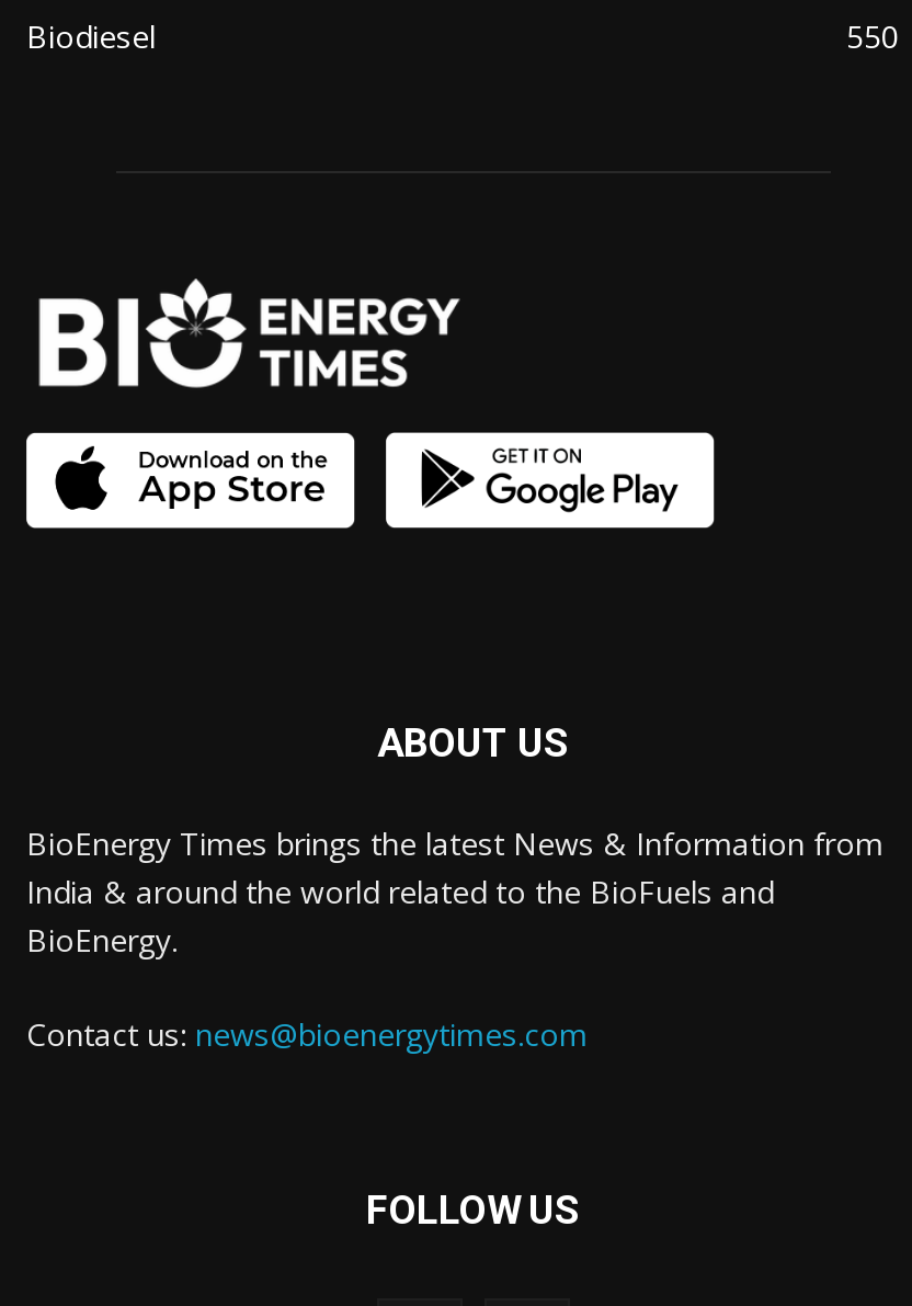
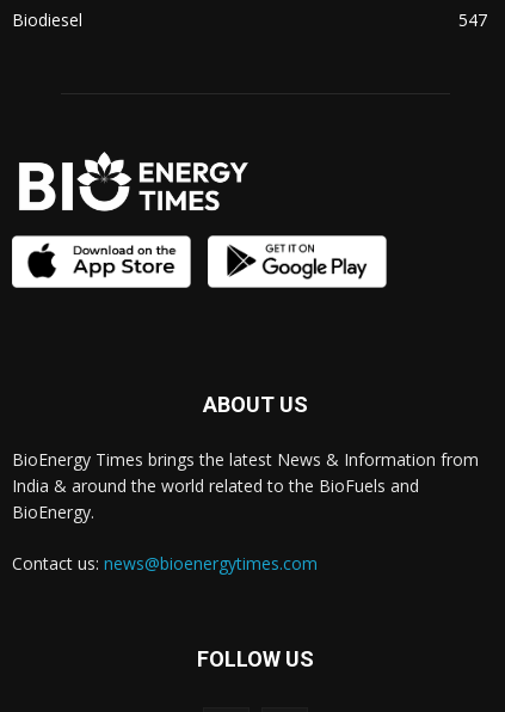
[846,16,899,58] 550 -> [458,9,487,31] 547

